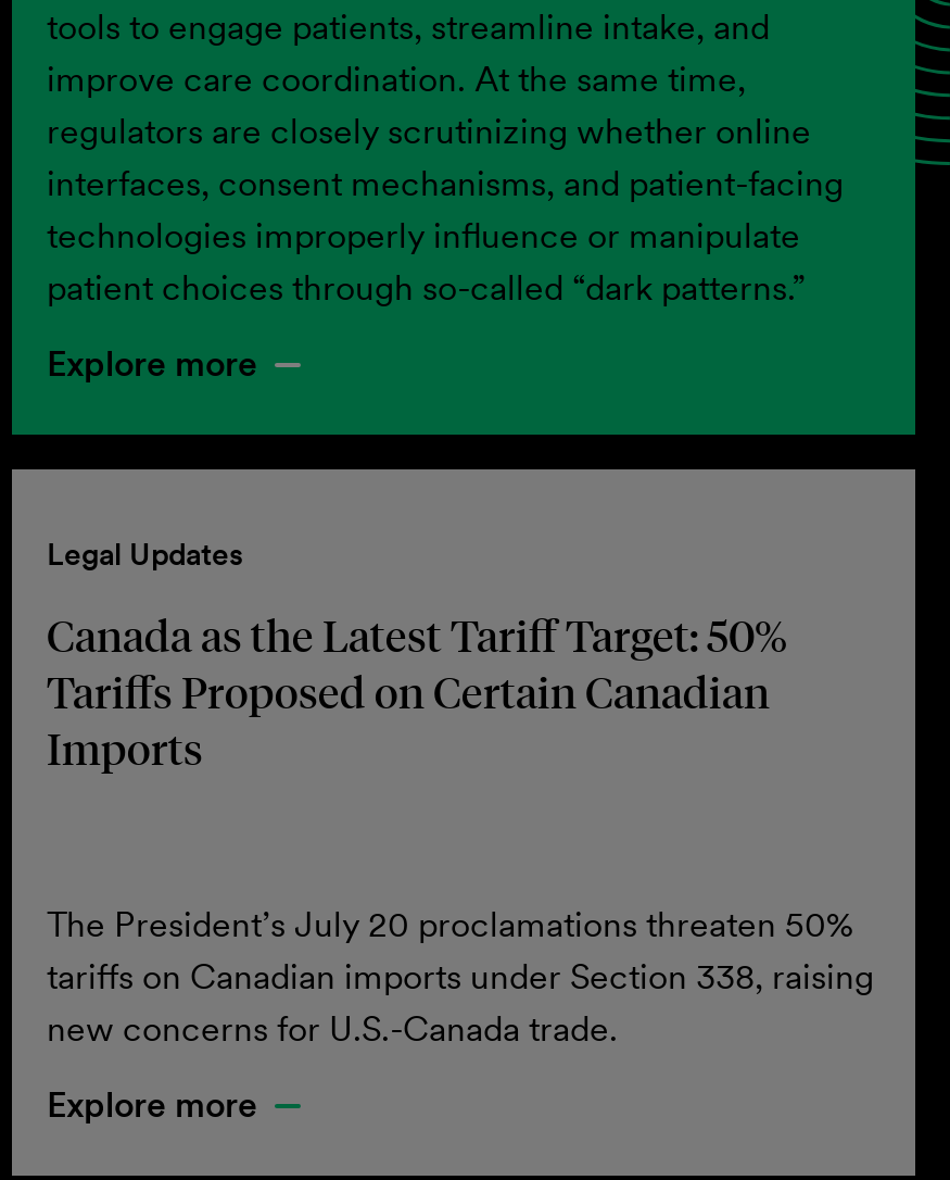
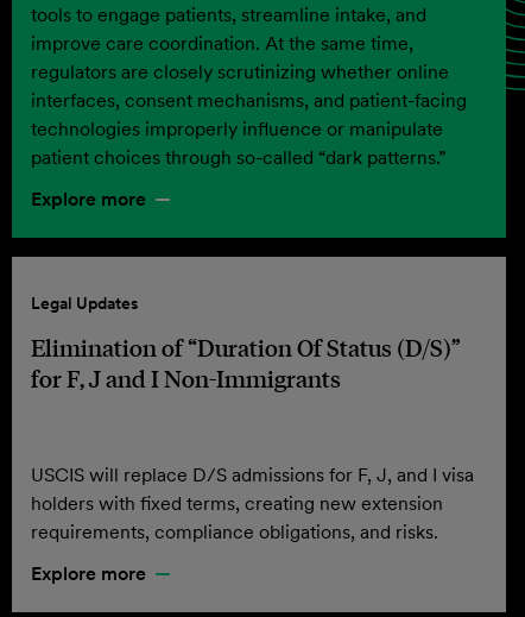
[47,606,787,776] Canada as the Latest Tariff Target: 50% | Tariffs Proposed on Certain Canadian | Imports -> [31,332,461,394] Elimination of “Duration Of Status (D/S)” | for F, J and I Non-Immigrants
[47,902,874,1050] The President’s July 20 proclamations threaten 50% | tariffs on Canadian imports under Section 338, raising | new concerns for U.S.-Canada trade. -> [31,462,474,543] USCIS will replace D/S admissions for F, J, and I visa | holders with fixed terms, creating new extension | requirements, compliance obligations, and risks.

